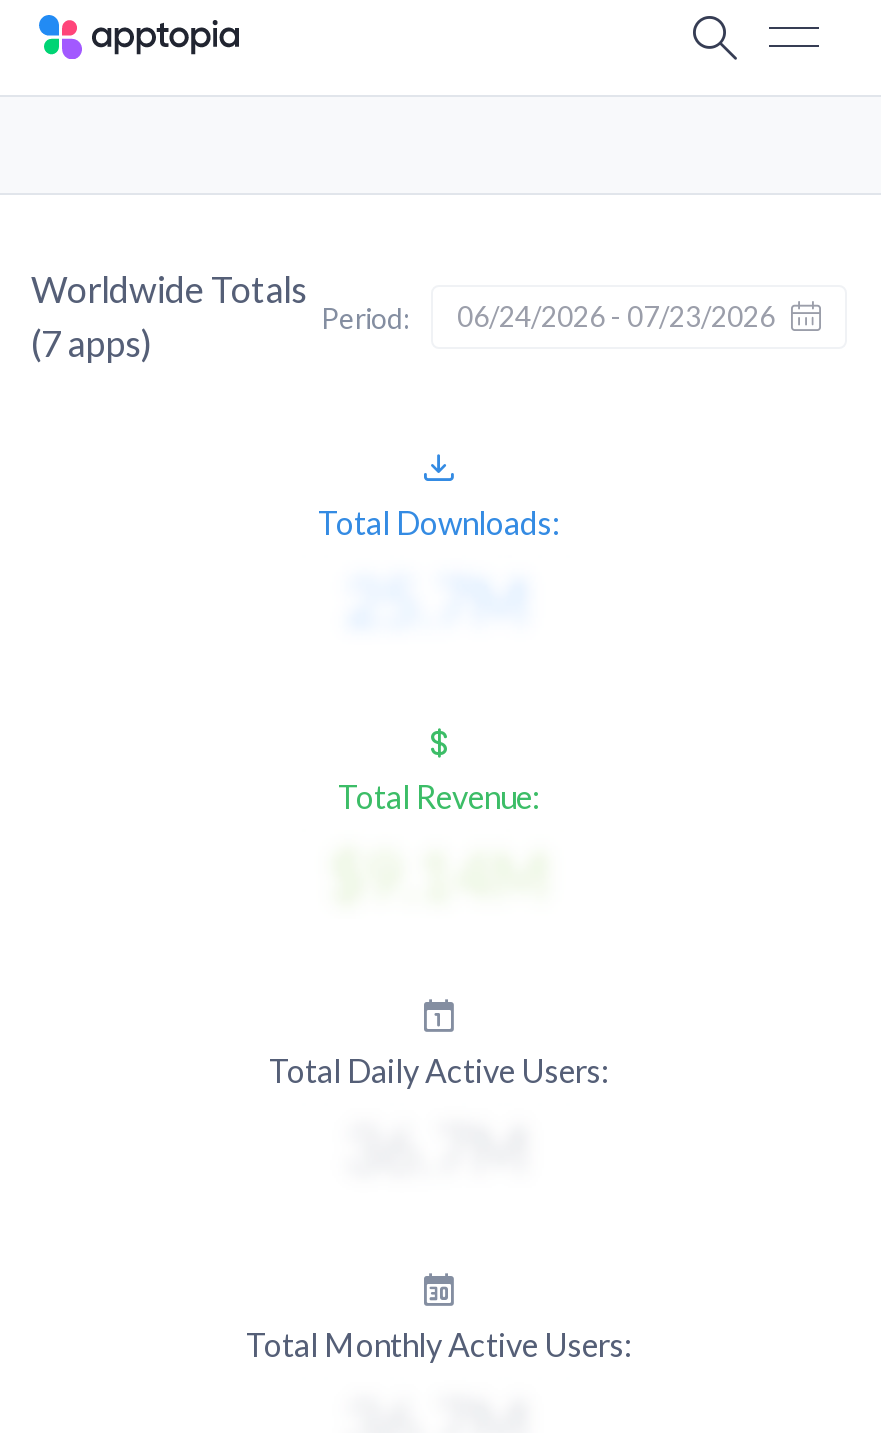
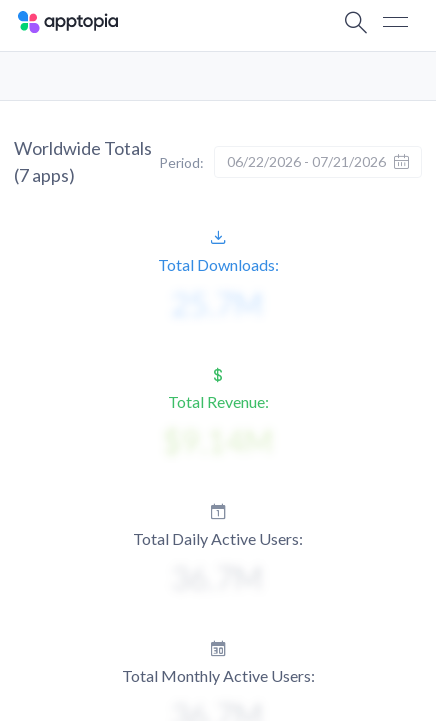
[321,299,775,334] Period: 06/24/2026 - 07/23/2026 -> [159,153,386,170] Period: 06/22/2026 - 07/21/2026

